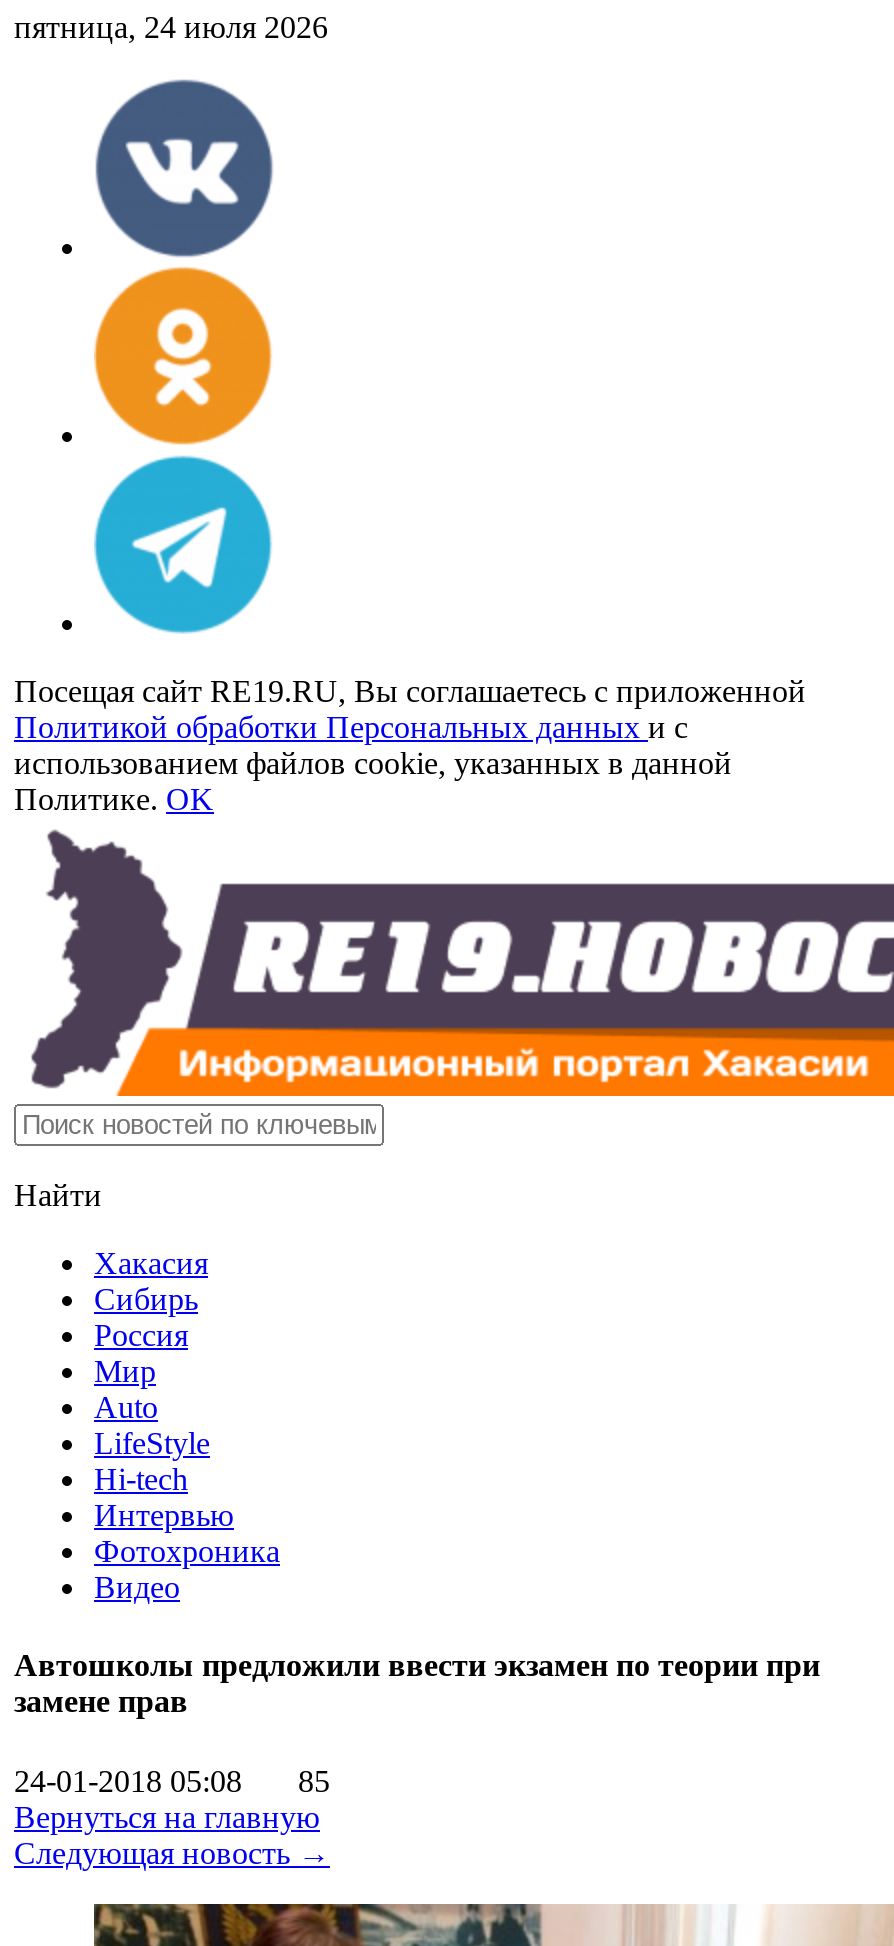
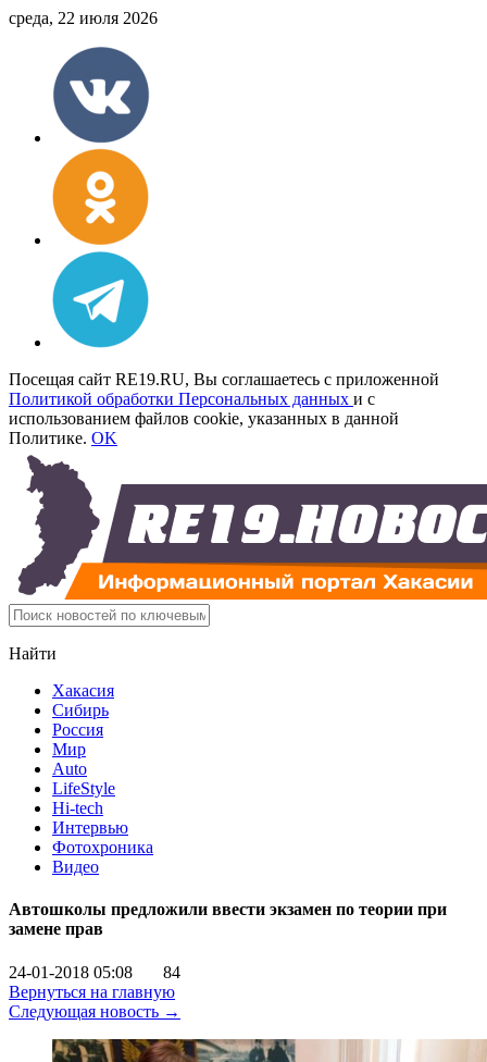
[14,10,328,44] пятница, 24 июля 2026 -> [9,9,158,27] среда, 22 июля 2026
[14,1763,330,1797] 24-01-2018 05:08 85 -> [9,962,180,981] 24-01-2018 05:08 84

